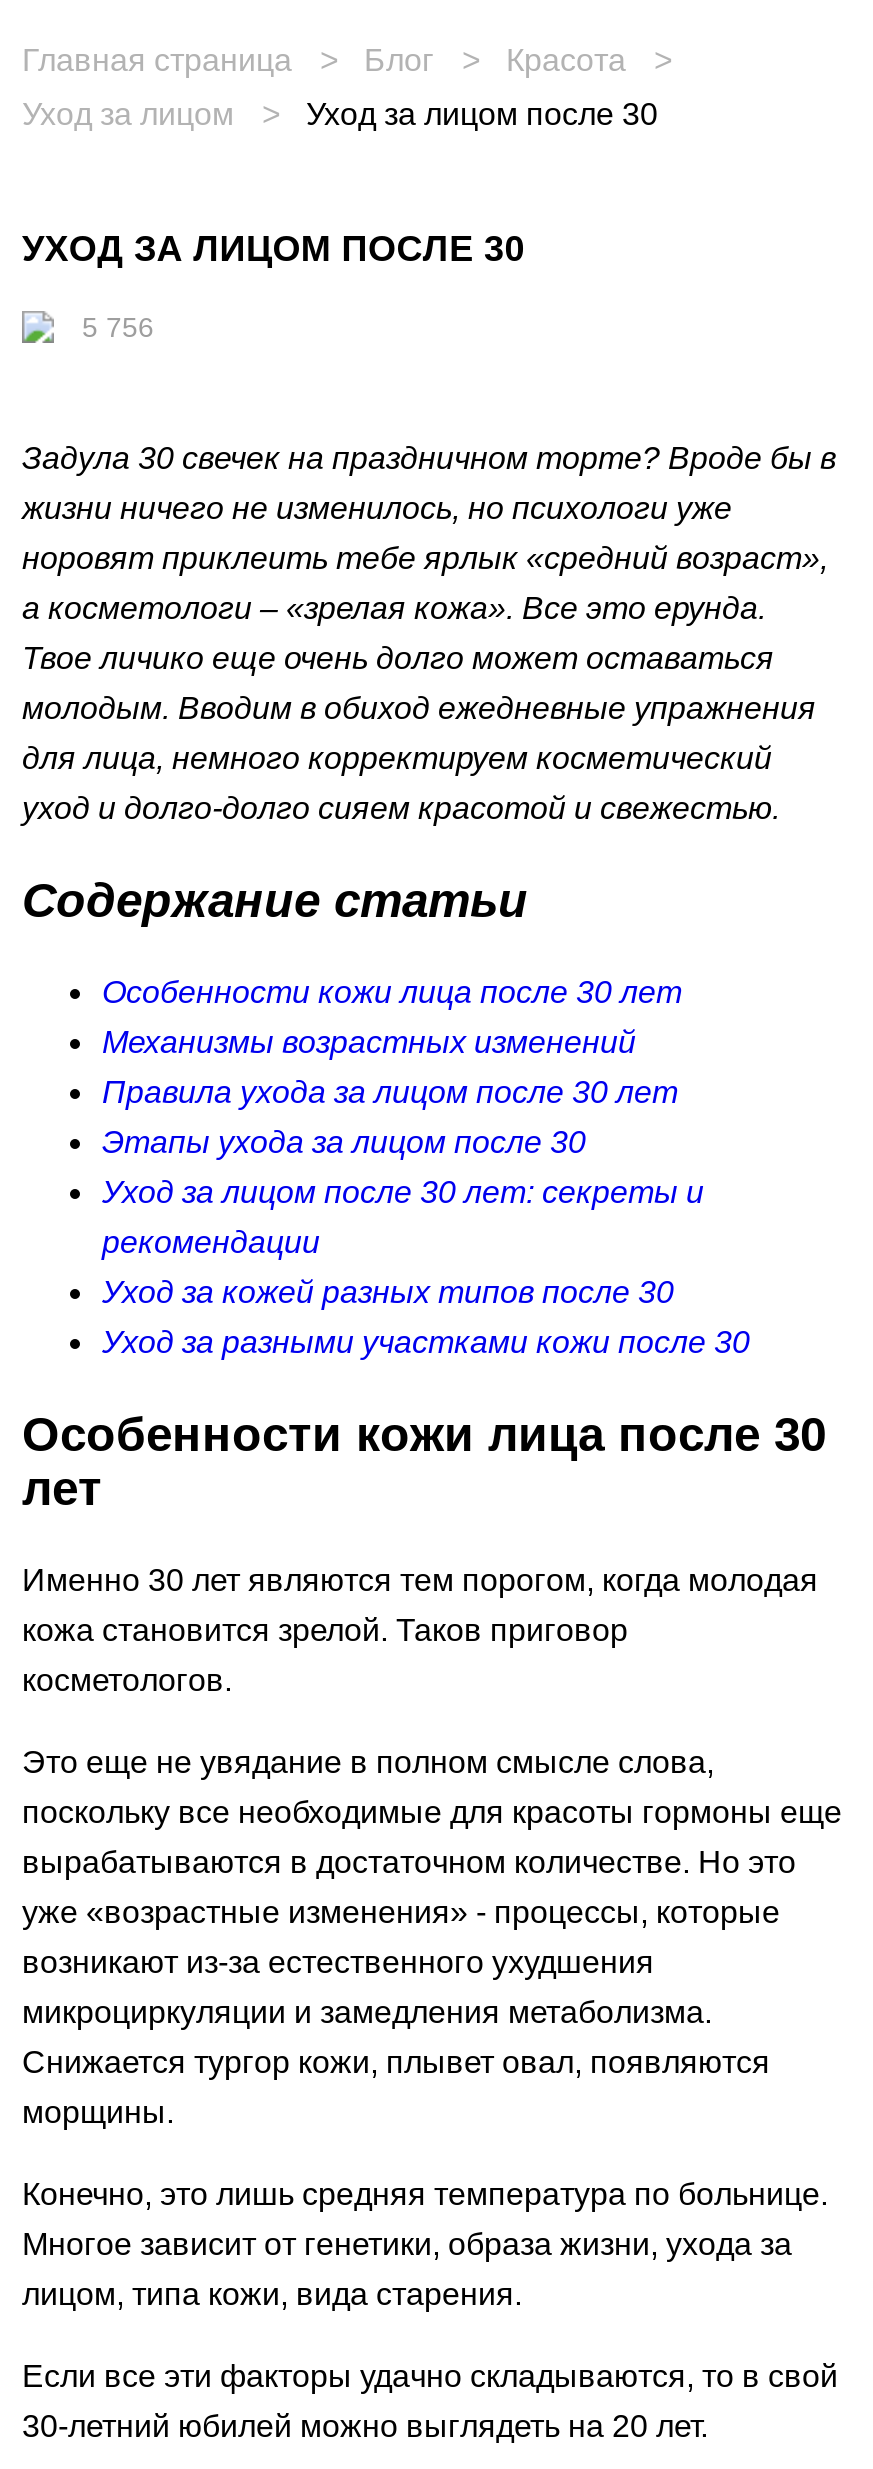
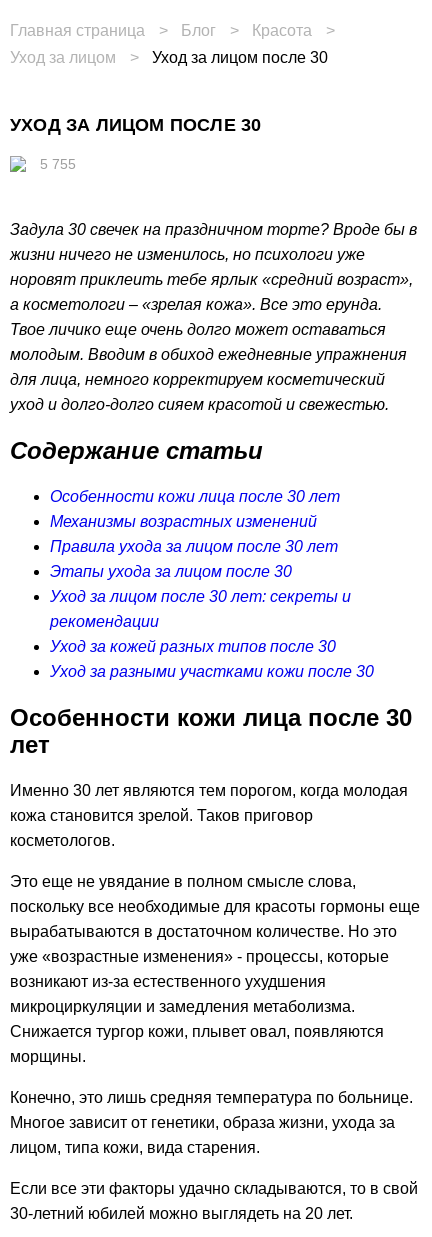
[82,311,154,343] 5 756 -> [40,156,76,172] 5 755

